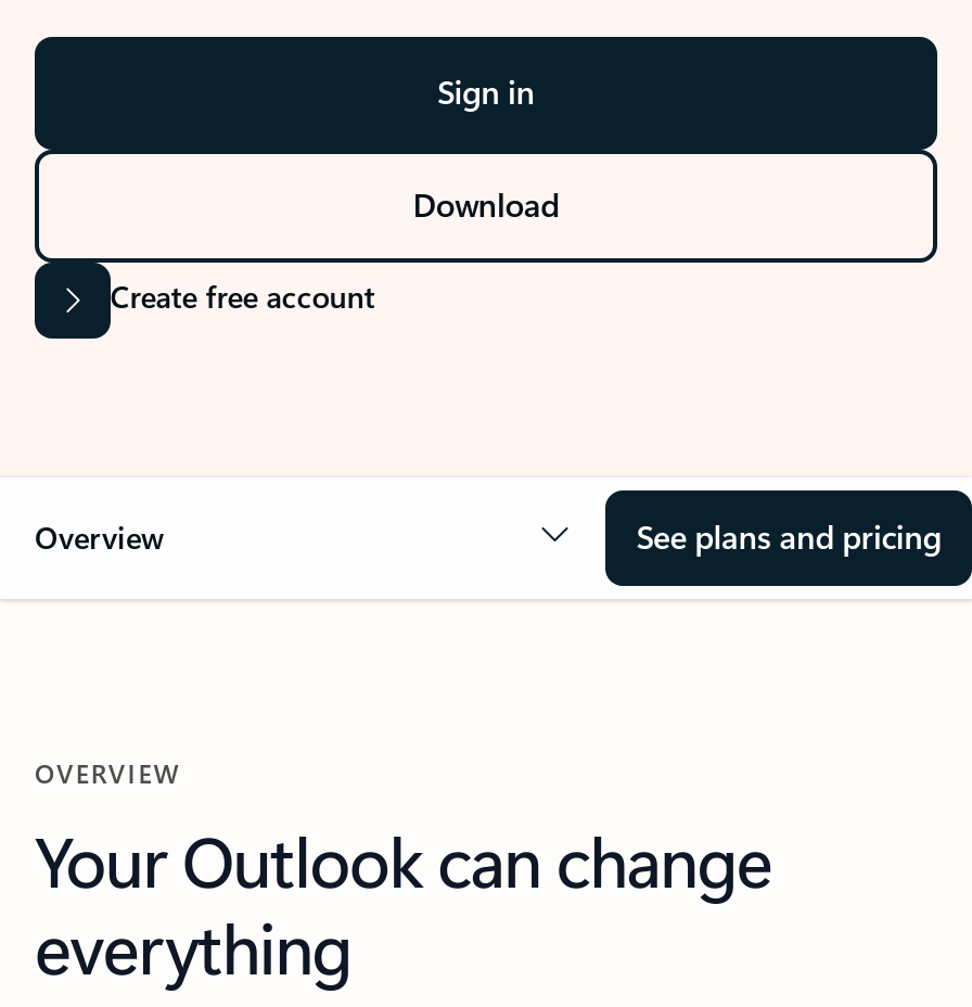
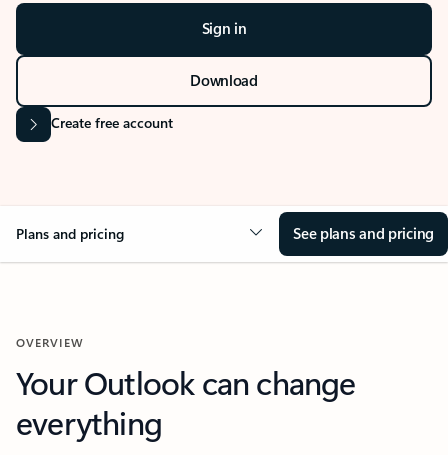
[35,517,165,558] Overview -> [16,224,124,243] Plans and pricing

